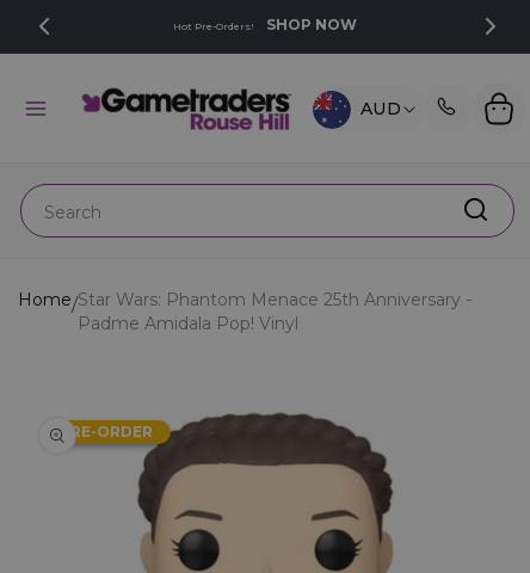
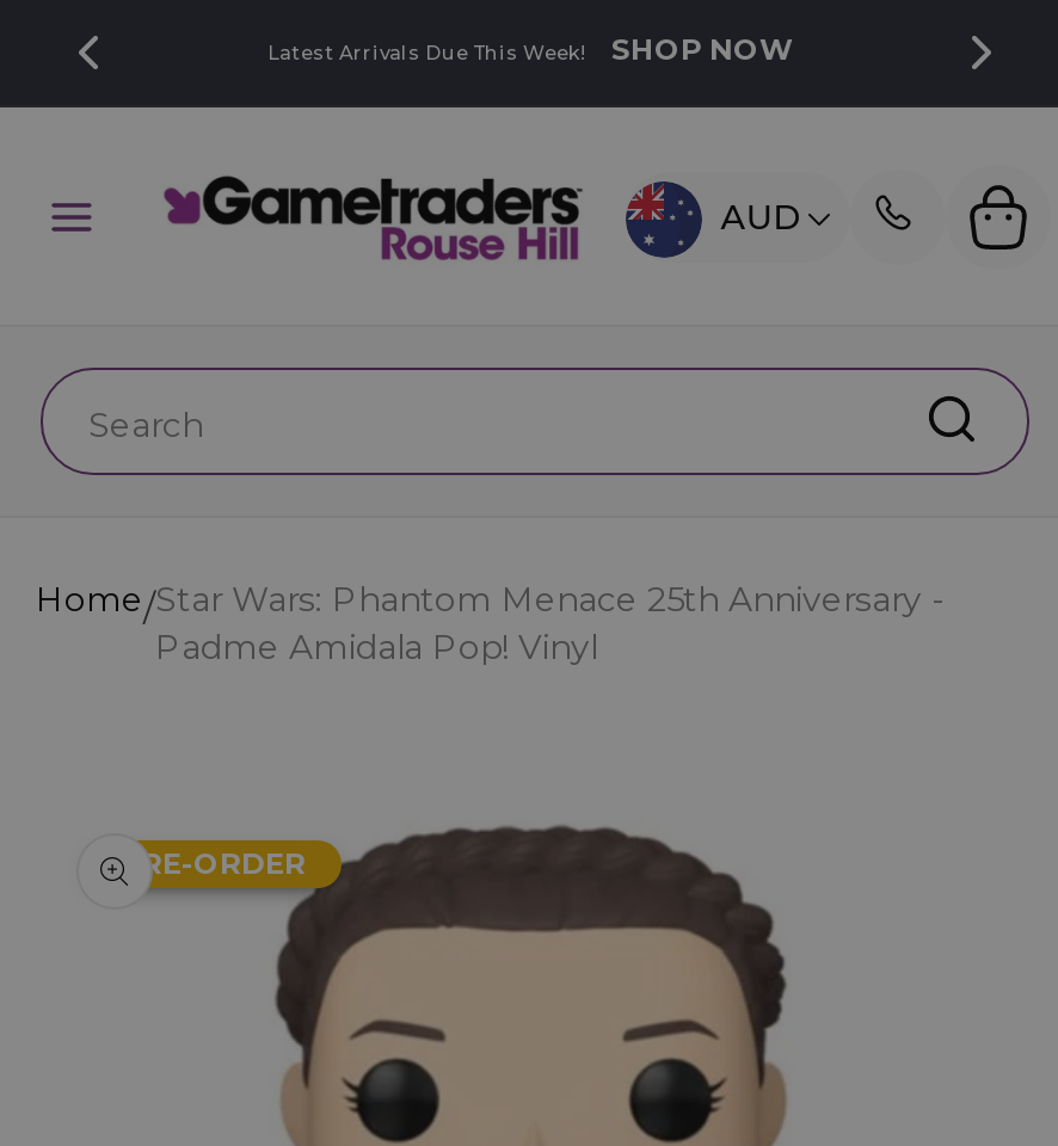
[173,20,254,32] Hot Pre-Orders! -> [267,41,588,64] Latest Arrivals Due This Week!

